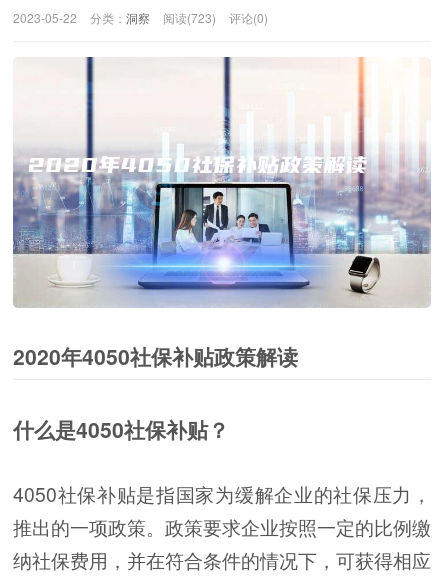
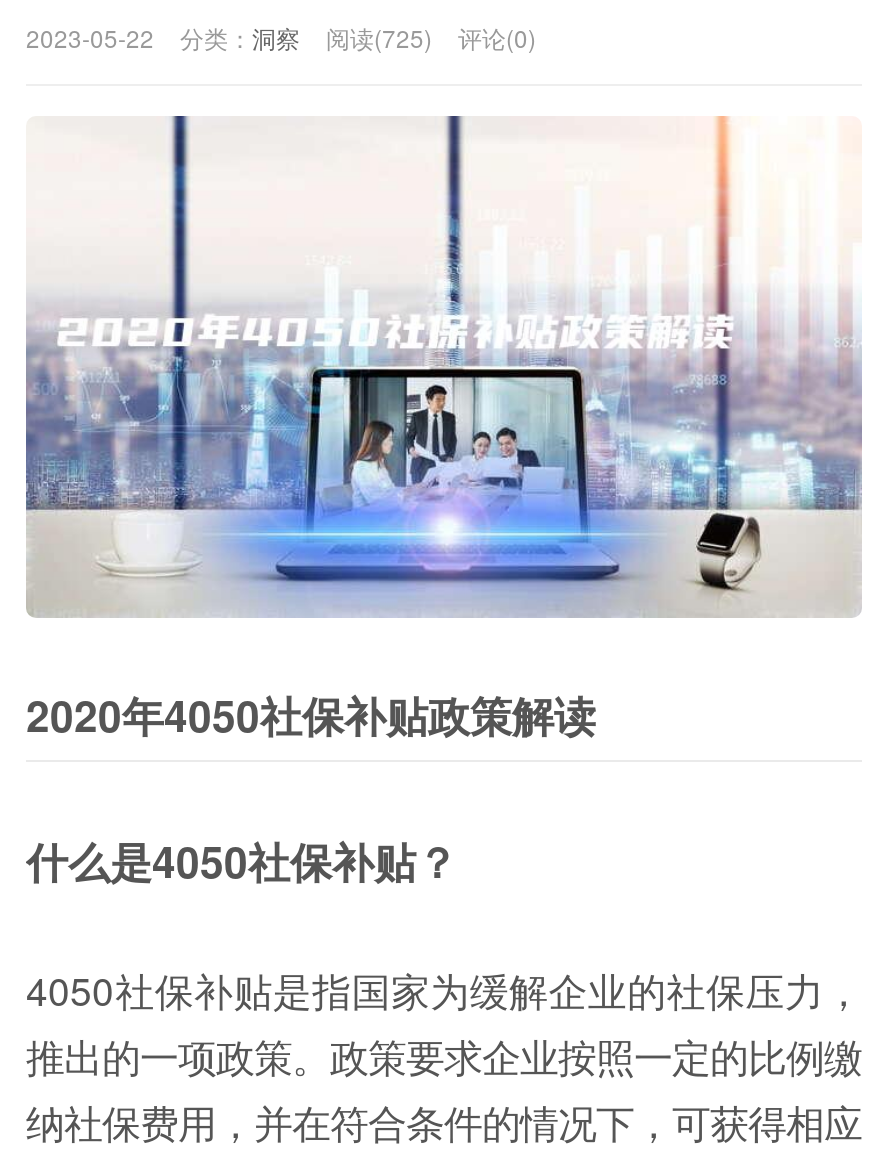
[13,9,268,26] 2023-05-22 分类：洞察 阅读(723) 评论(0) -> [26,20,536,54] 2023-05-22 分类：洞察 阅读(725) 评论(0)

